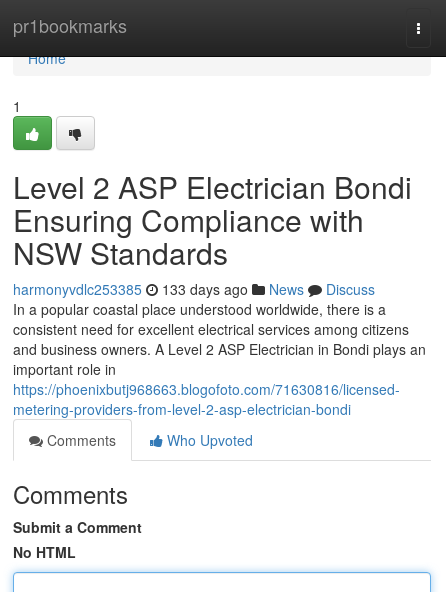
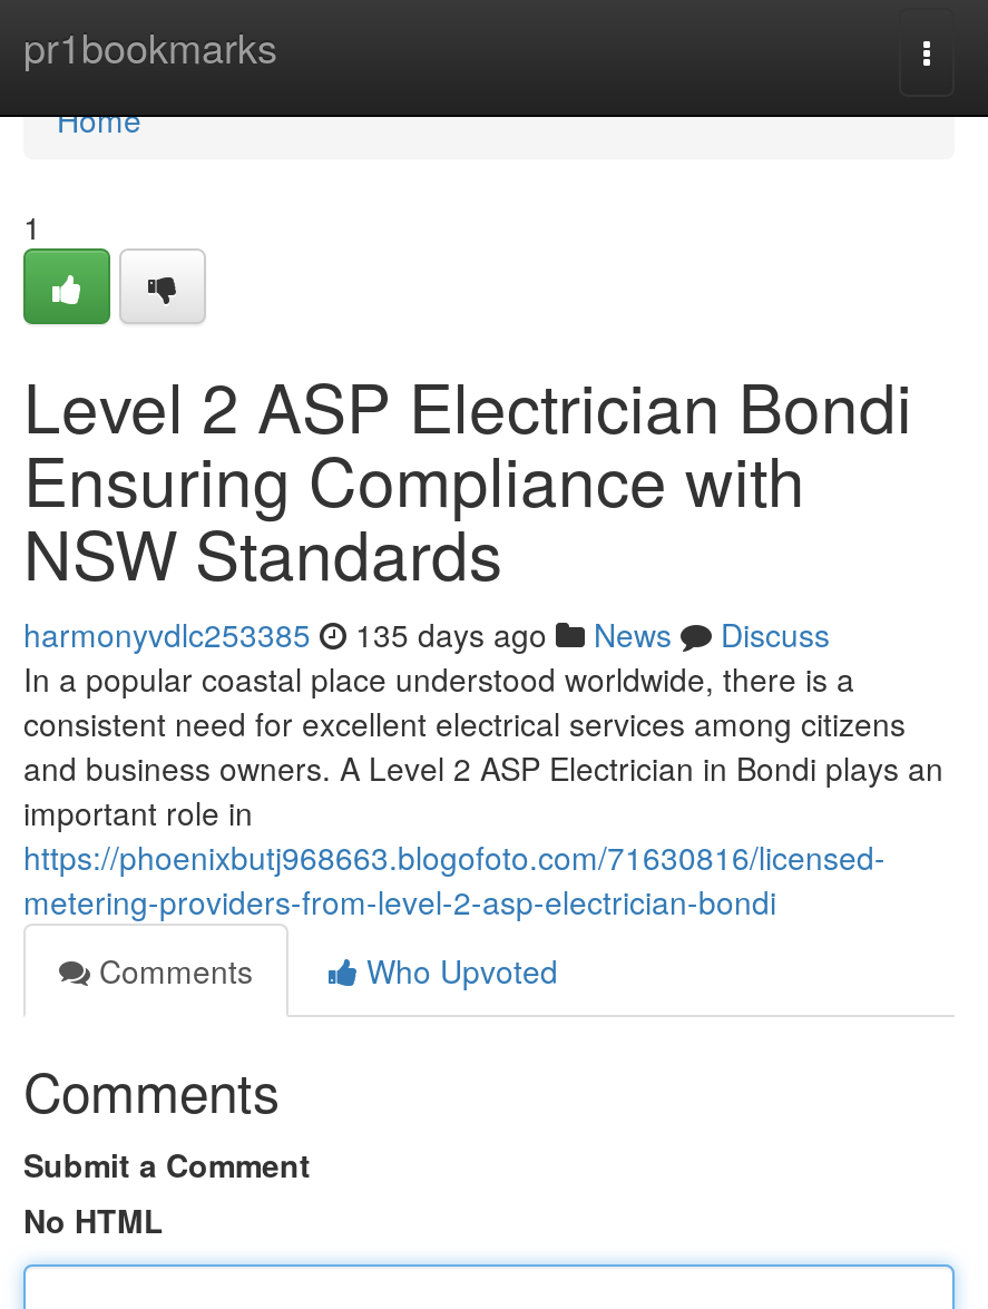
[13,279,375,299] harmonyvdlc253385 133 days ago News Discuss -> [23,612,830,656] harmonyvdlc253385 135 days ago News Discuss

